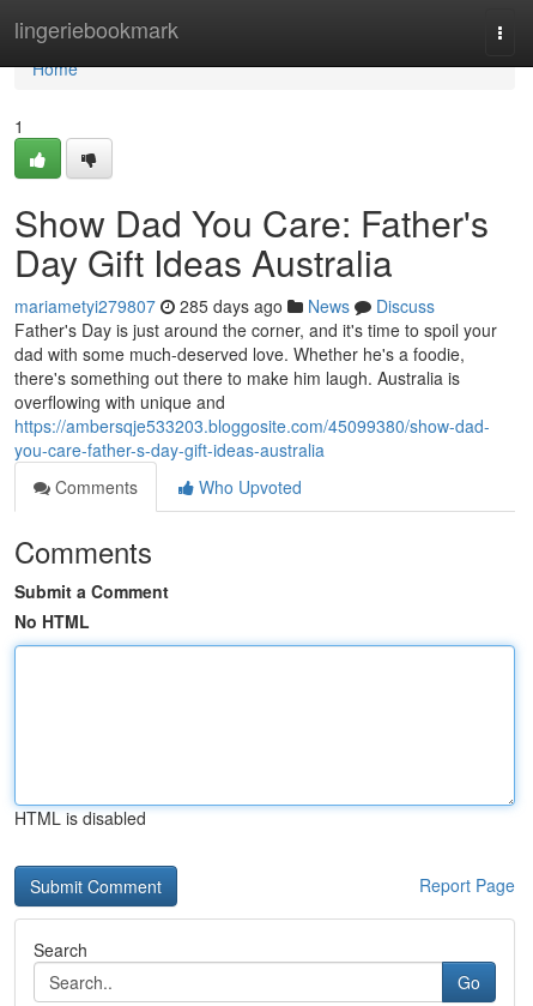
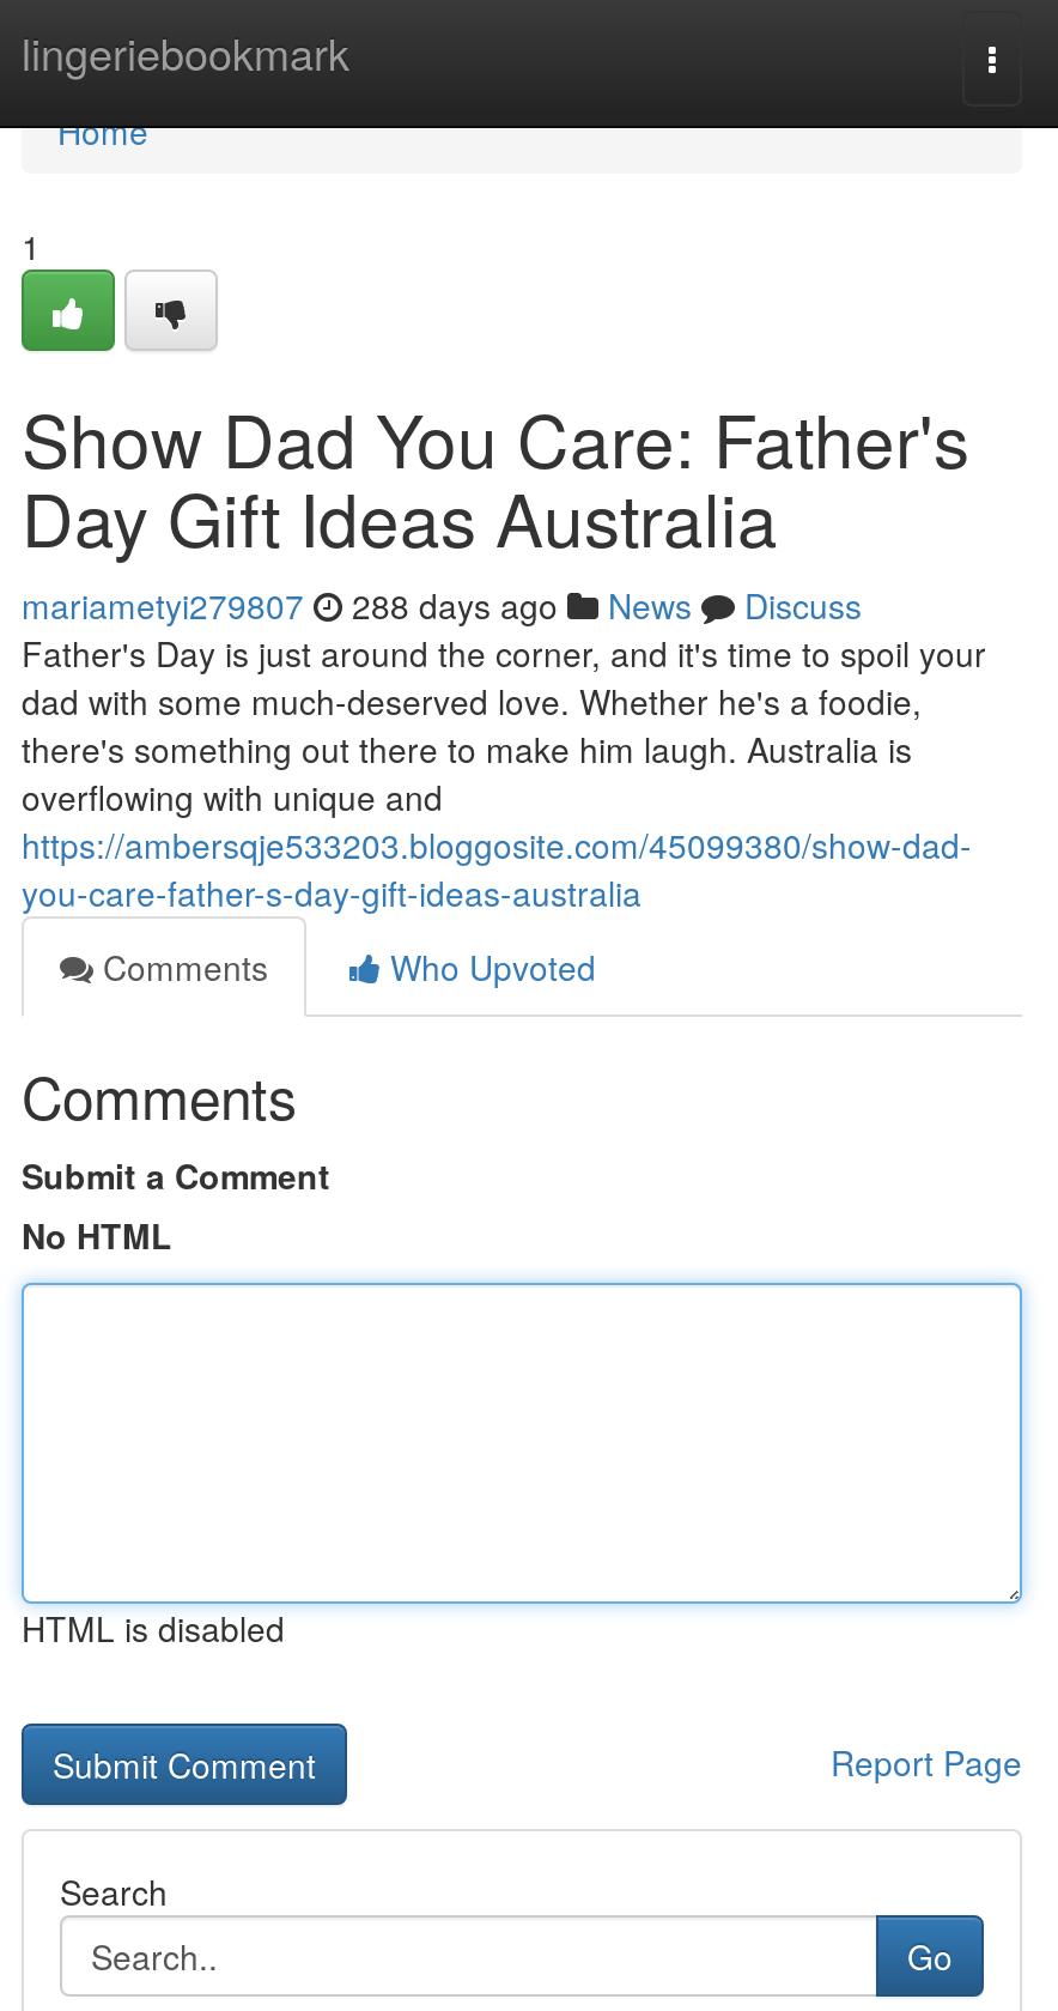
[14,294,435,318] mariametyi279807 285 days ago News Discuss -> [22,581,862,629] mariametyi279807 288 days ago News Discuss

